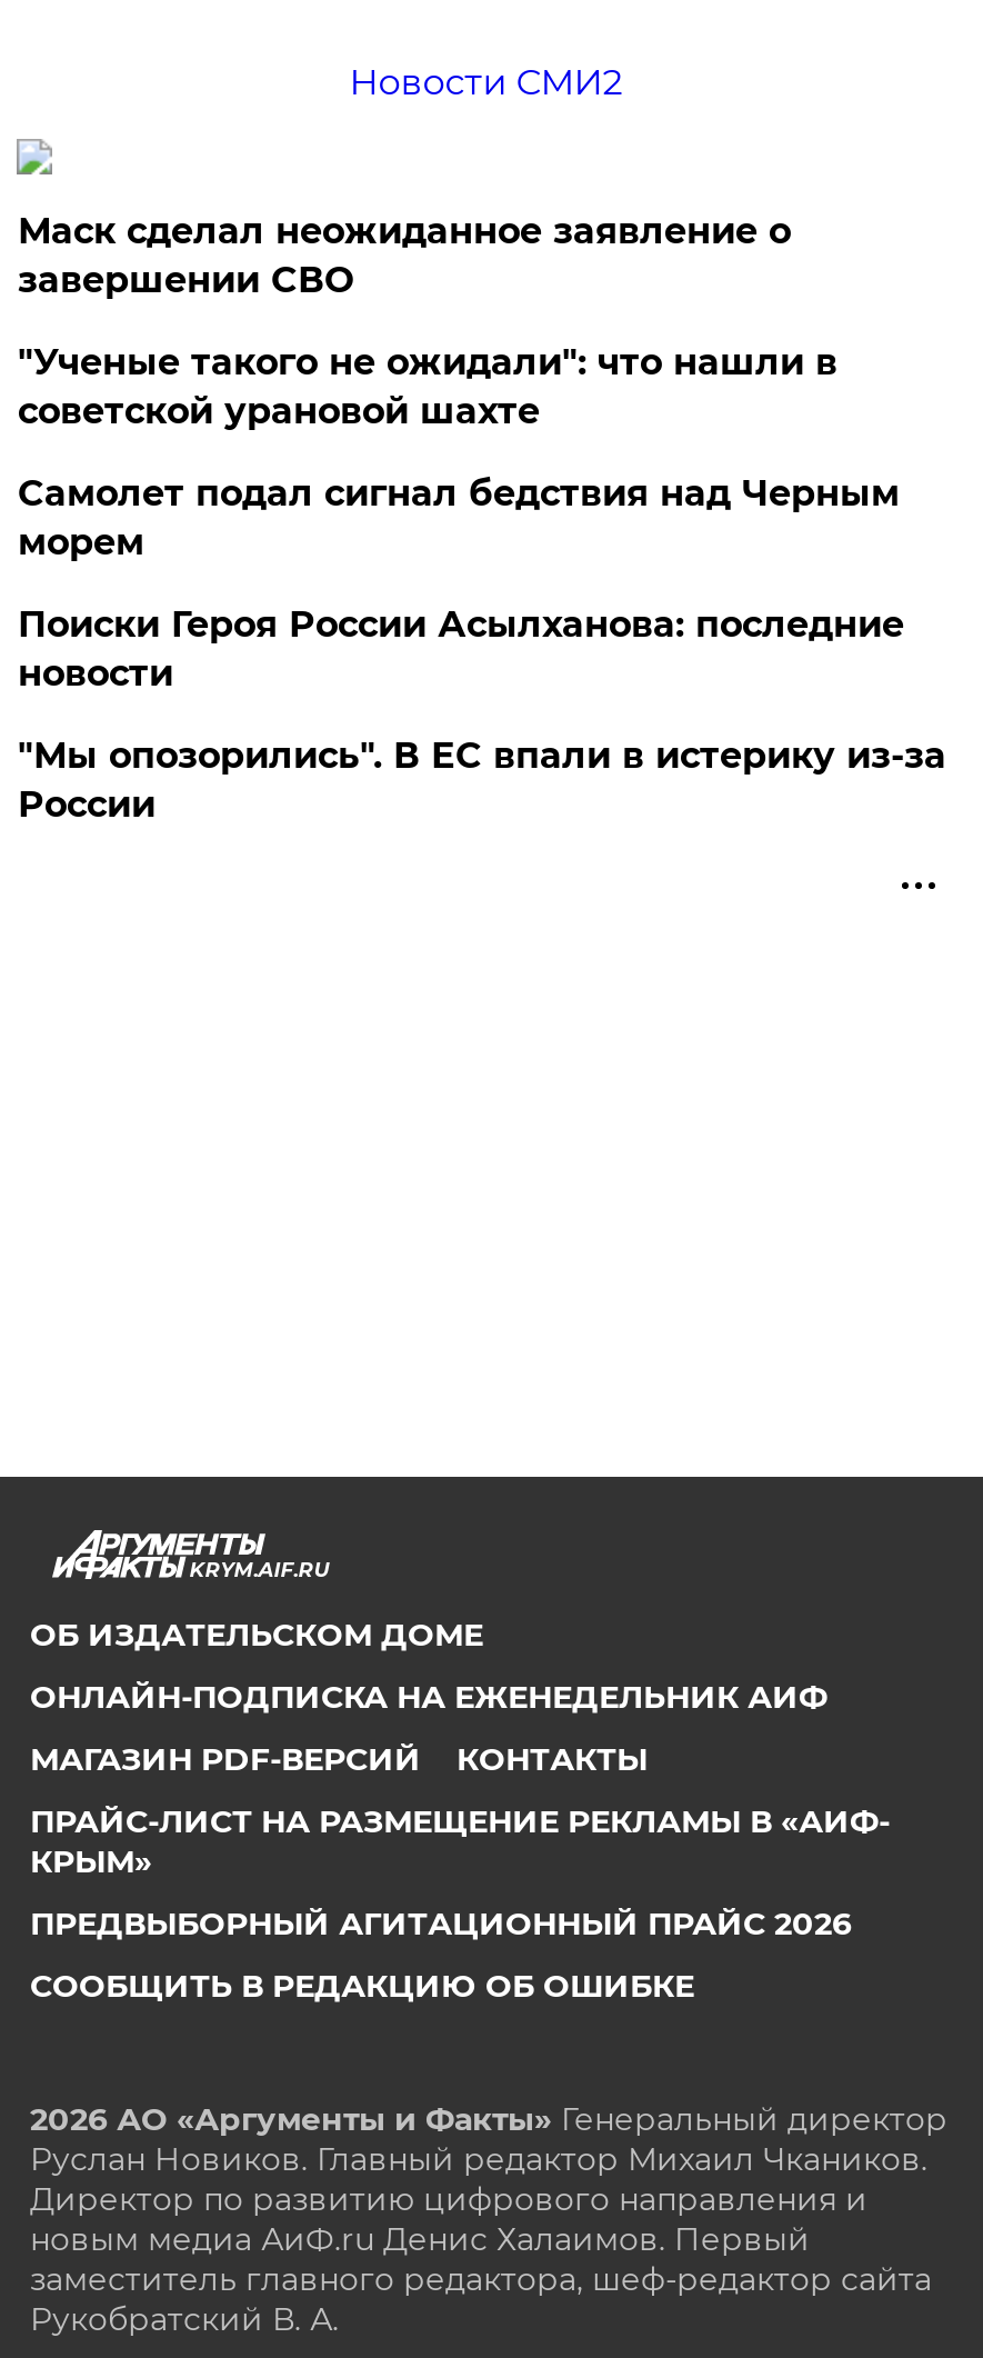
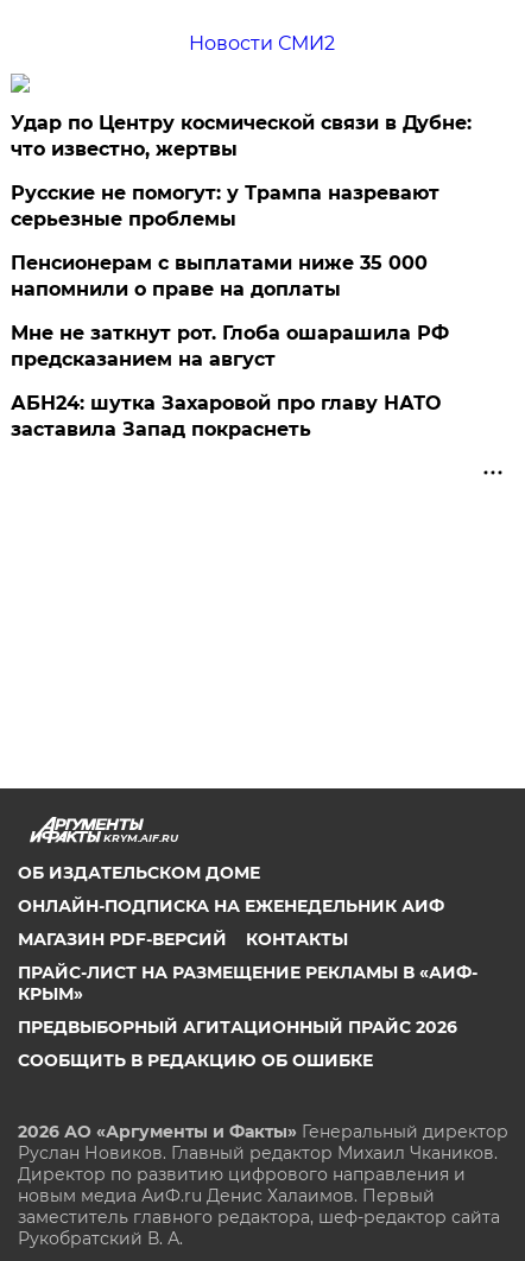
[18,210,791,301] Маск сделал неожиданное заявление о | завершении СВО -> [11,112,472,160] Удар по Центру космической связи в Дубне: | что известно, жертвы
[18,341,837,432] "Ученые такого не ожидали": что нашли в | советской урановой шахте -> [11,182,440,230] Русские не помогут: у Трампа назревают | серьезные проблемы
[18,472,899,563] Самолет подал сигнал бедствия над Черным | морем -> [11,252,428,300] Пенсионерам с выплатами ниже 35 000 | напомнили о праве на доплаты
[18,603,904,695] Поиски Героя России Асылханова: последние | новости -> [11,322,449,370] Мне не заткнут рот. Глоба ошарашила РФ | предсказанием на август
[18,735,946,826] "Мы опозорились". В ЕС впали в истерику из-за | России -> [11,392,441,441] АБН24: шутка Захаровой про главу НАТО | заставила Запад покраснеть

